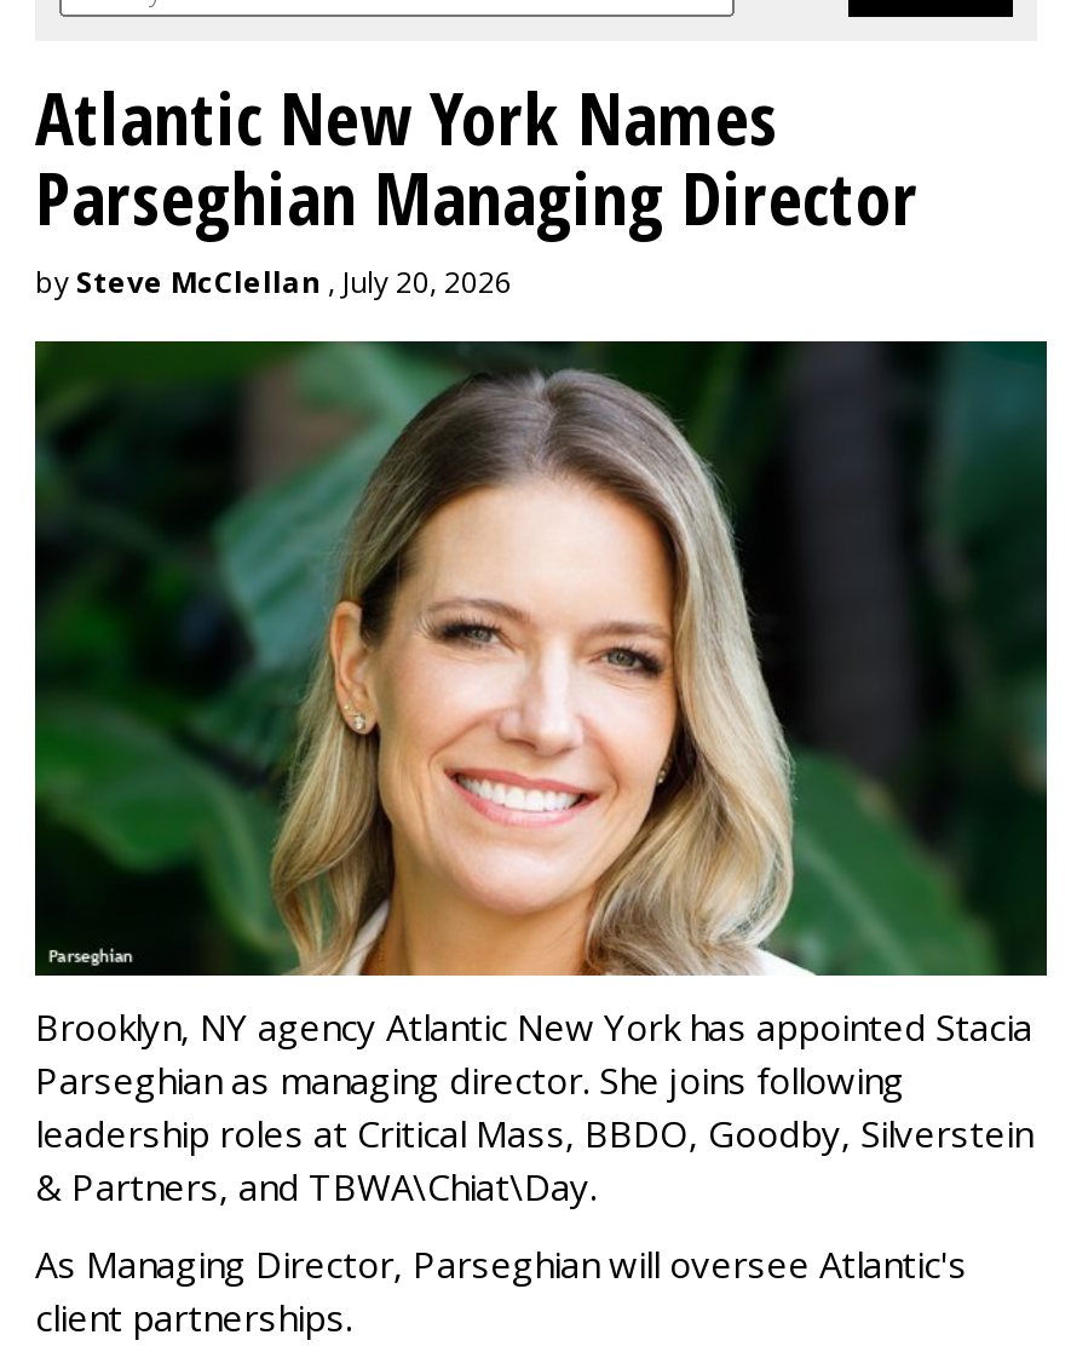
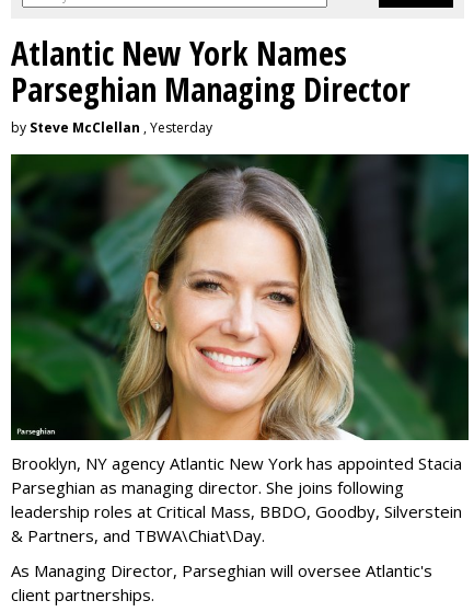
[35,261,512,303] by Steve McClellan, July 20, 2026 -> [11,118,212,137] by Steve McClellan, Yesterday

